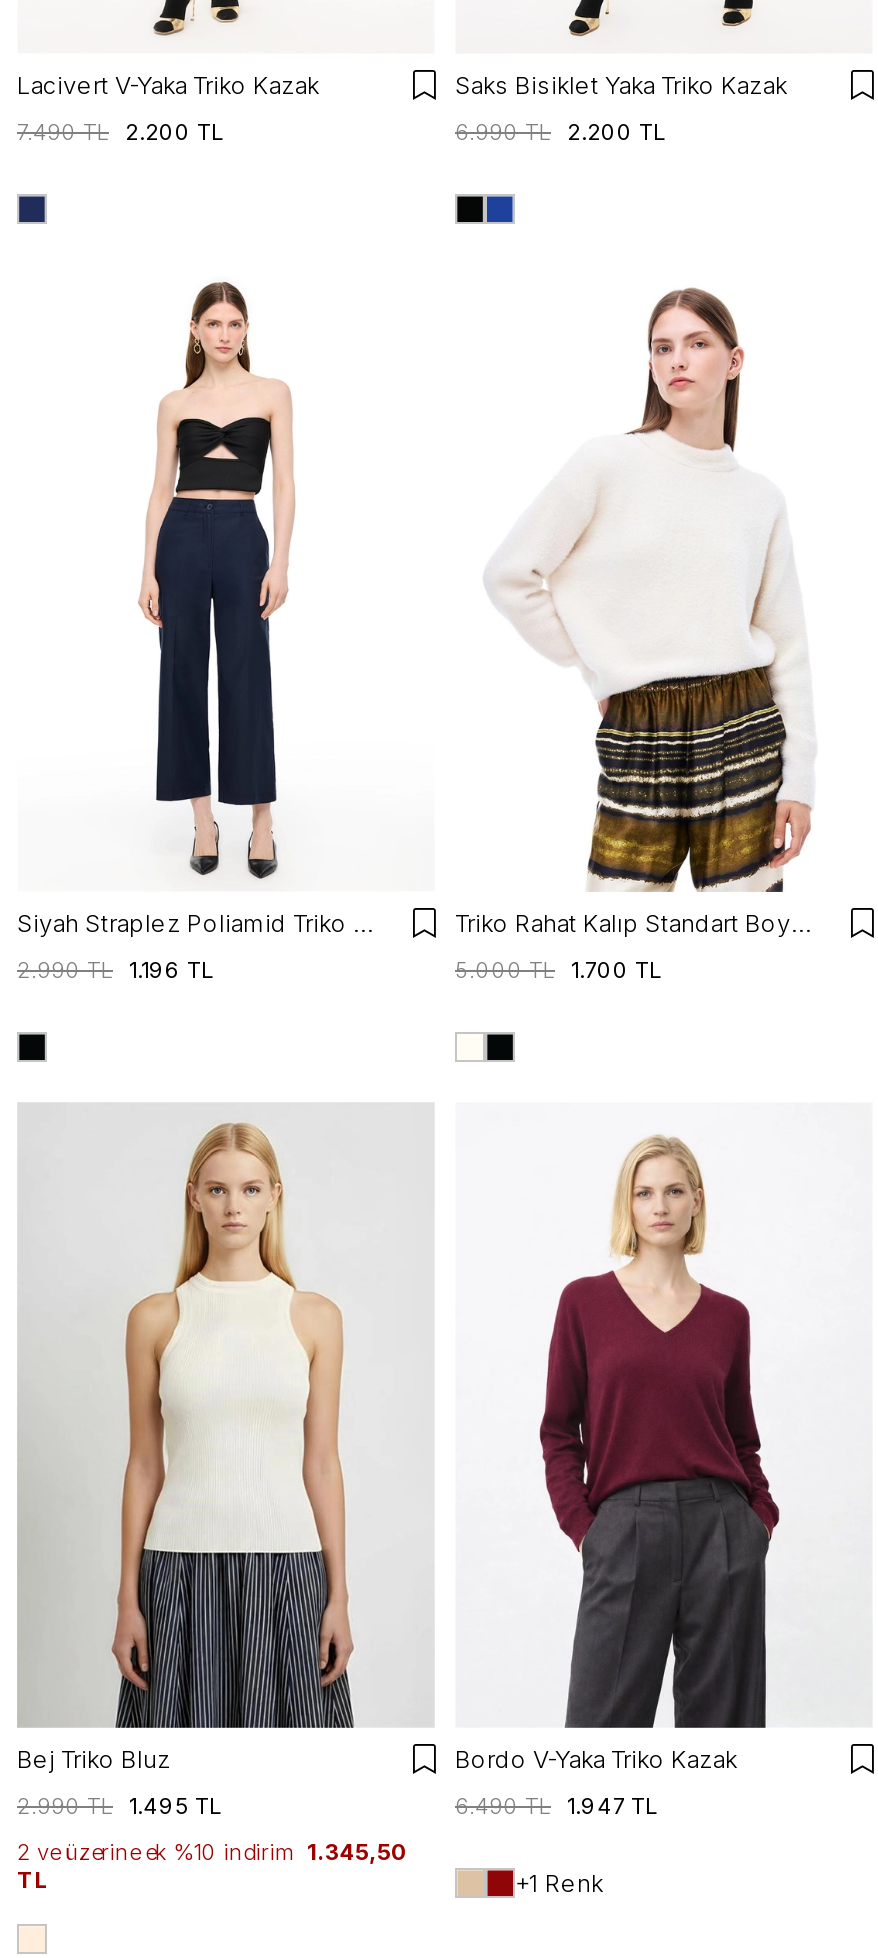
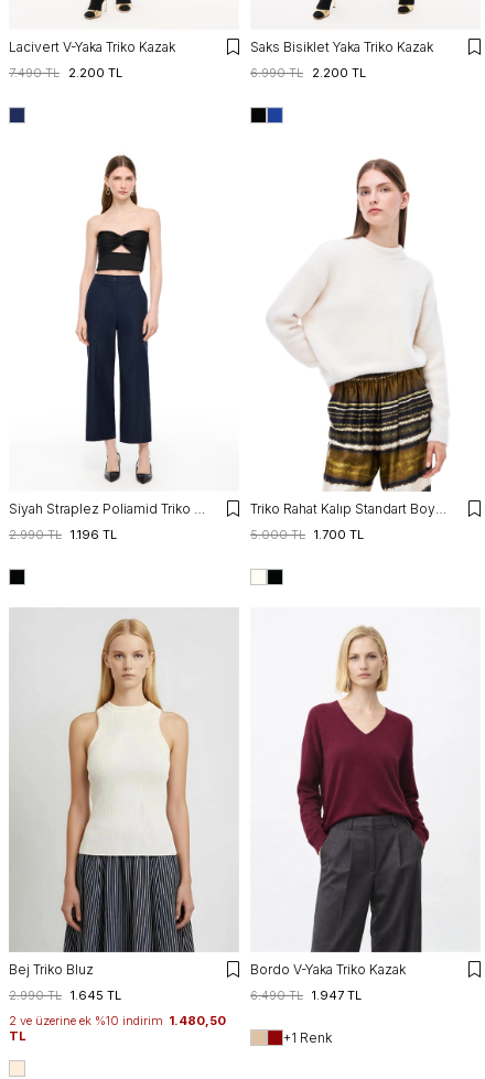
[17,1792,221,1820] 2.990 TL 1.495 TL -> [9,988,121,1003] 2.990 TL 1.645 TL
[17,1838,407,1866] 2 ve üzerine ek %10 indirim 1.345,50 -> [9,1013,226,1028] 2 ve üzerine ek %10 indirim 1.480,50

